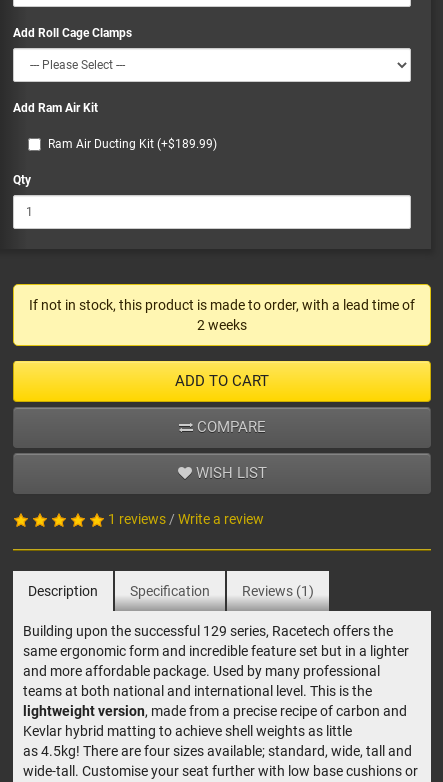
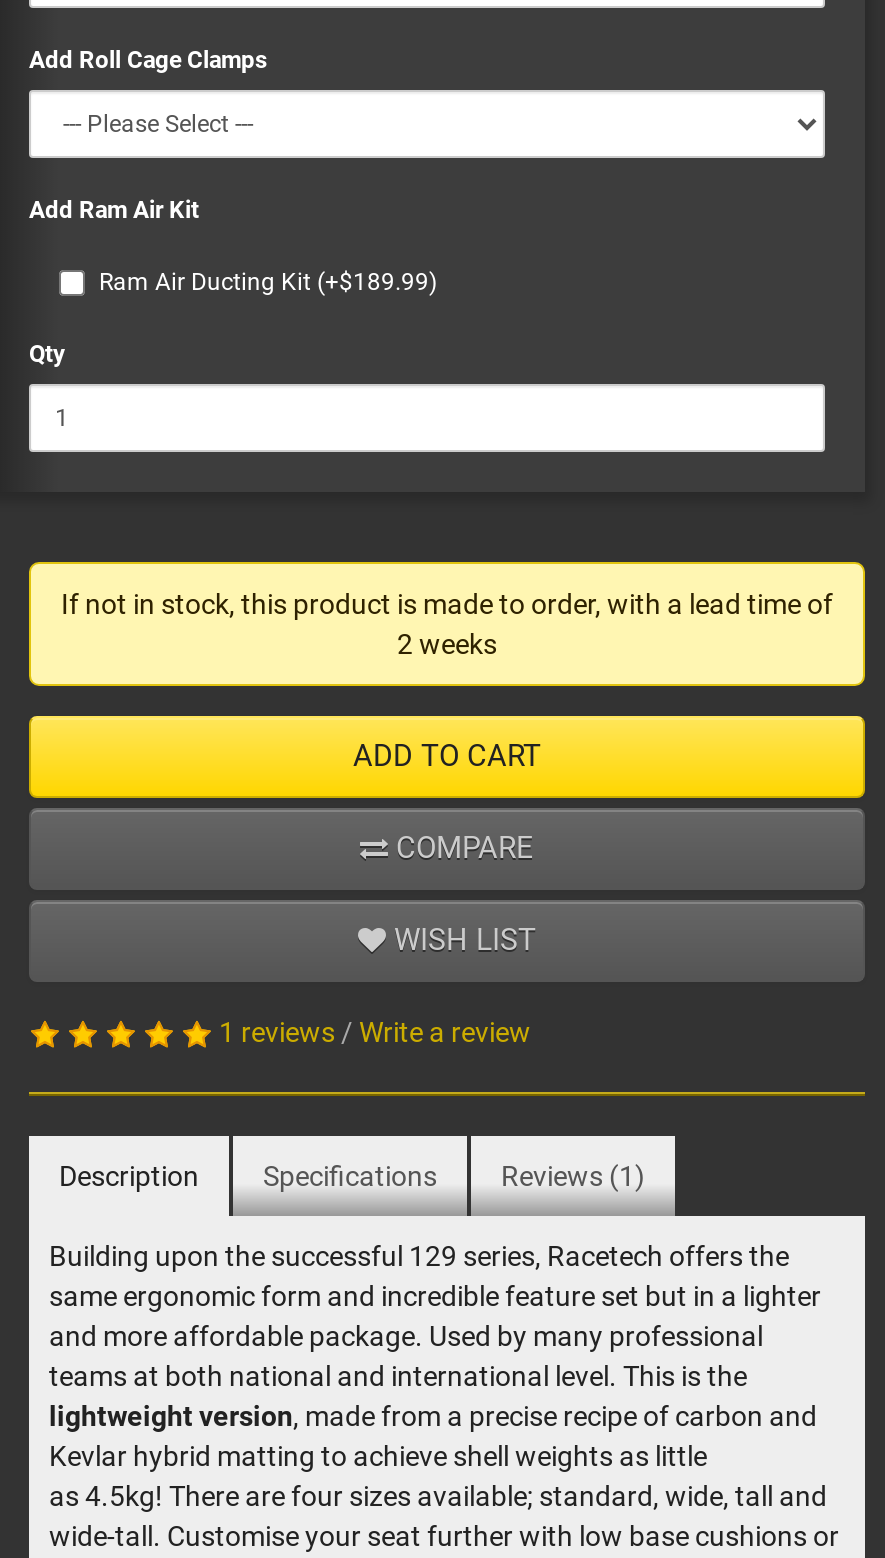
[130,583,210,599] Specification -> [263,1161,437,1193] Specifications

